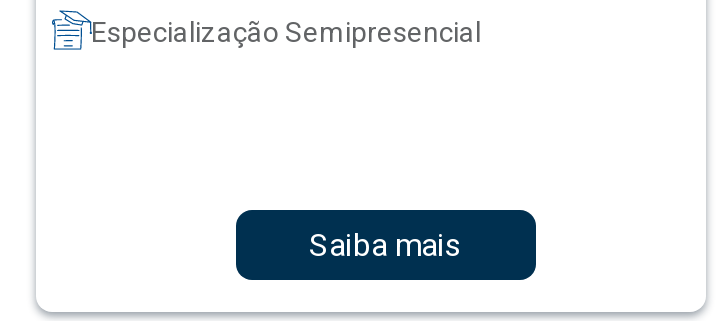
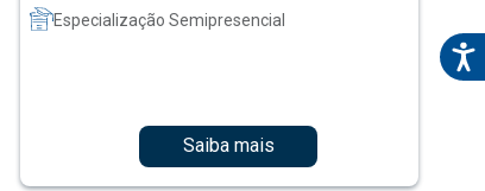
none -> [439,32,481,82] [image]

